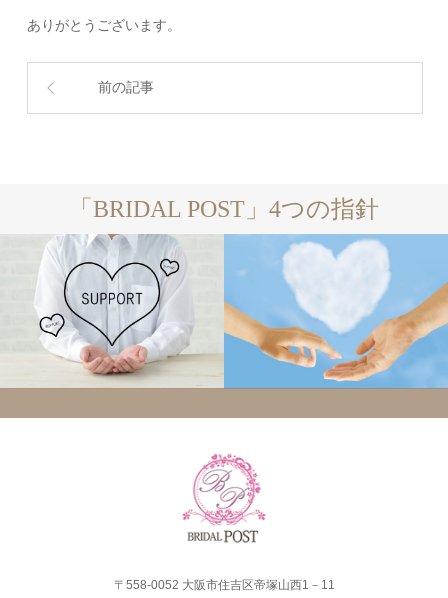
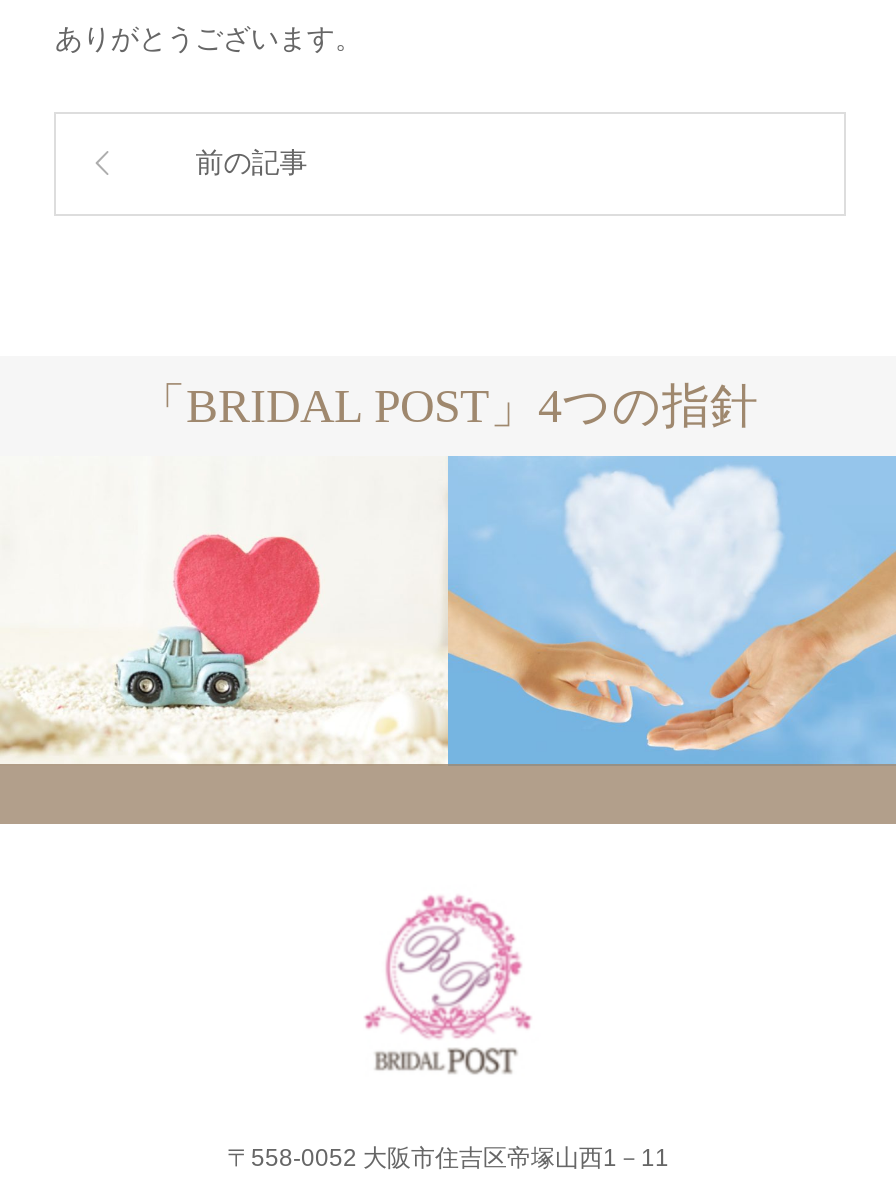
[3,233,224,388] [image] -> [6,456,448,762] [image]

